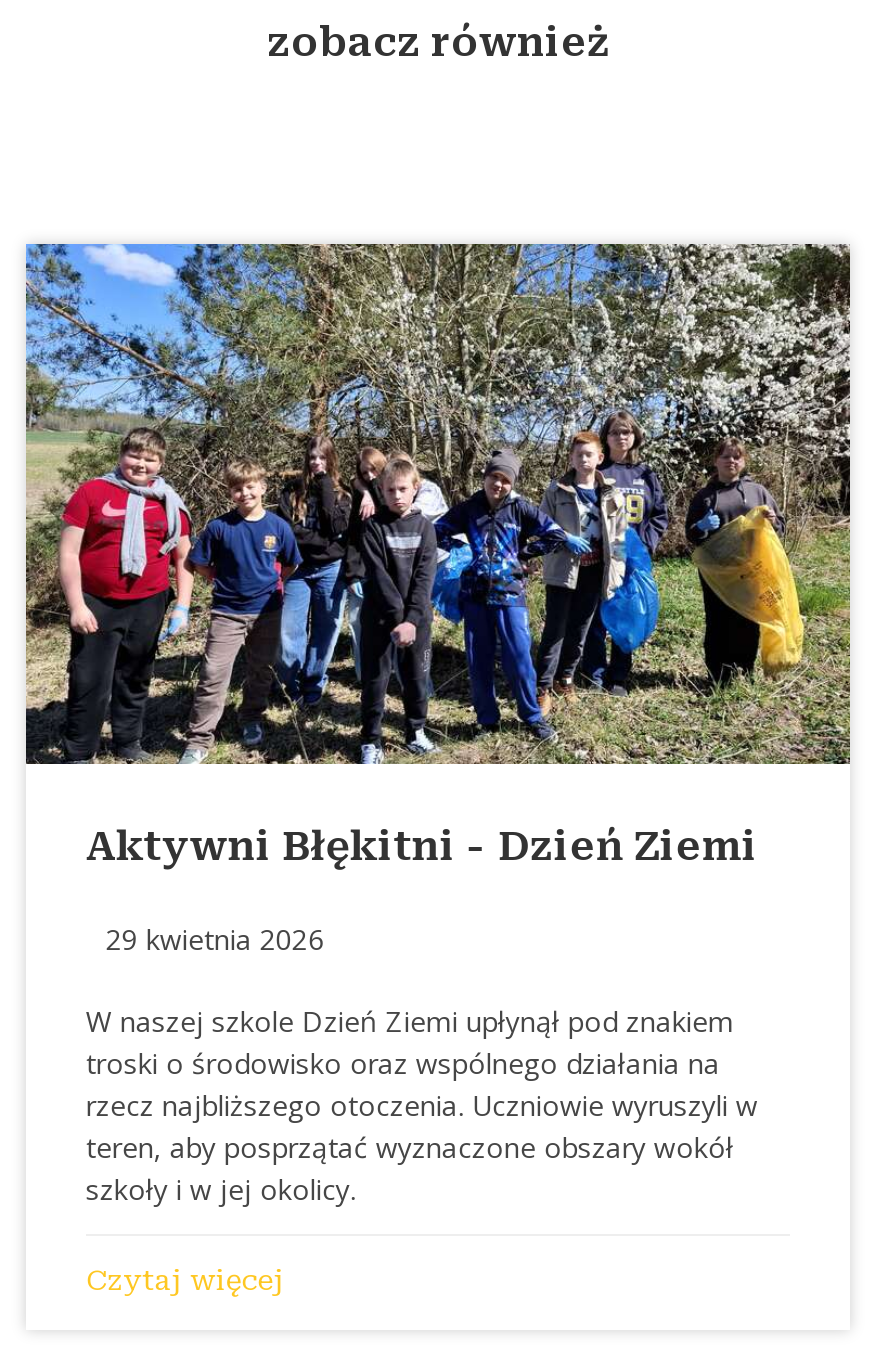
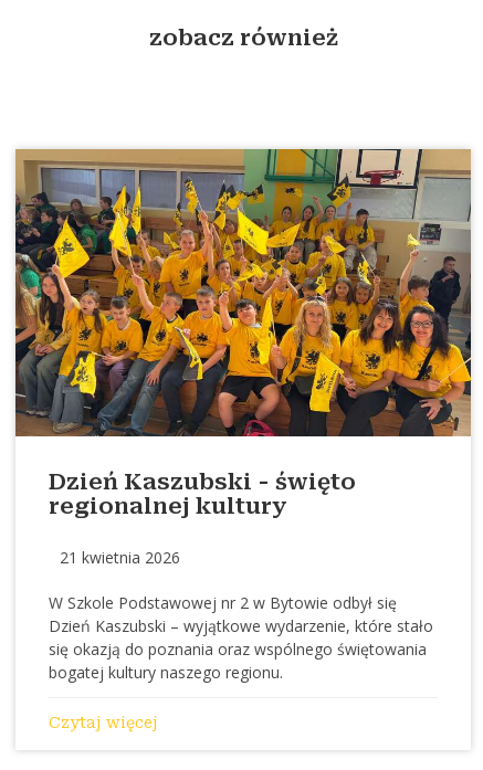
[24,242,852,869] [image] | Aktywni Błękitni - Dzień Ziemi -> [14,148,472,519] [image] | Dzień Kaszubski - święto | regionalnej kultury
[106,919,324,957] 29 kwietnia 2026 -> [60,547,180,568] 21 kwietnia 2026
[86,1001,758,1207] W naszej szkole Dzień Ziemi upłynął pod znakiem | troski o środowisko oraz wspólnego działania na | rzecz najbliższego otoczenia. Uczniowie wyruszyli w | teren, aby posprzątać wyznaczone obszary wokół | szkoły i w jej okolicy. -> [49,592,433,682] W Szkole Podstawowej nr 2 w Bytowie odbył się | Dzień Kaszubski – wyjątkowe wydarzenie, które stało | się okazją do poznania oraz wspólnego świętowania | bogatej kultury naszego regionu.

